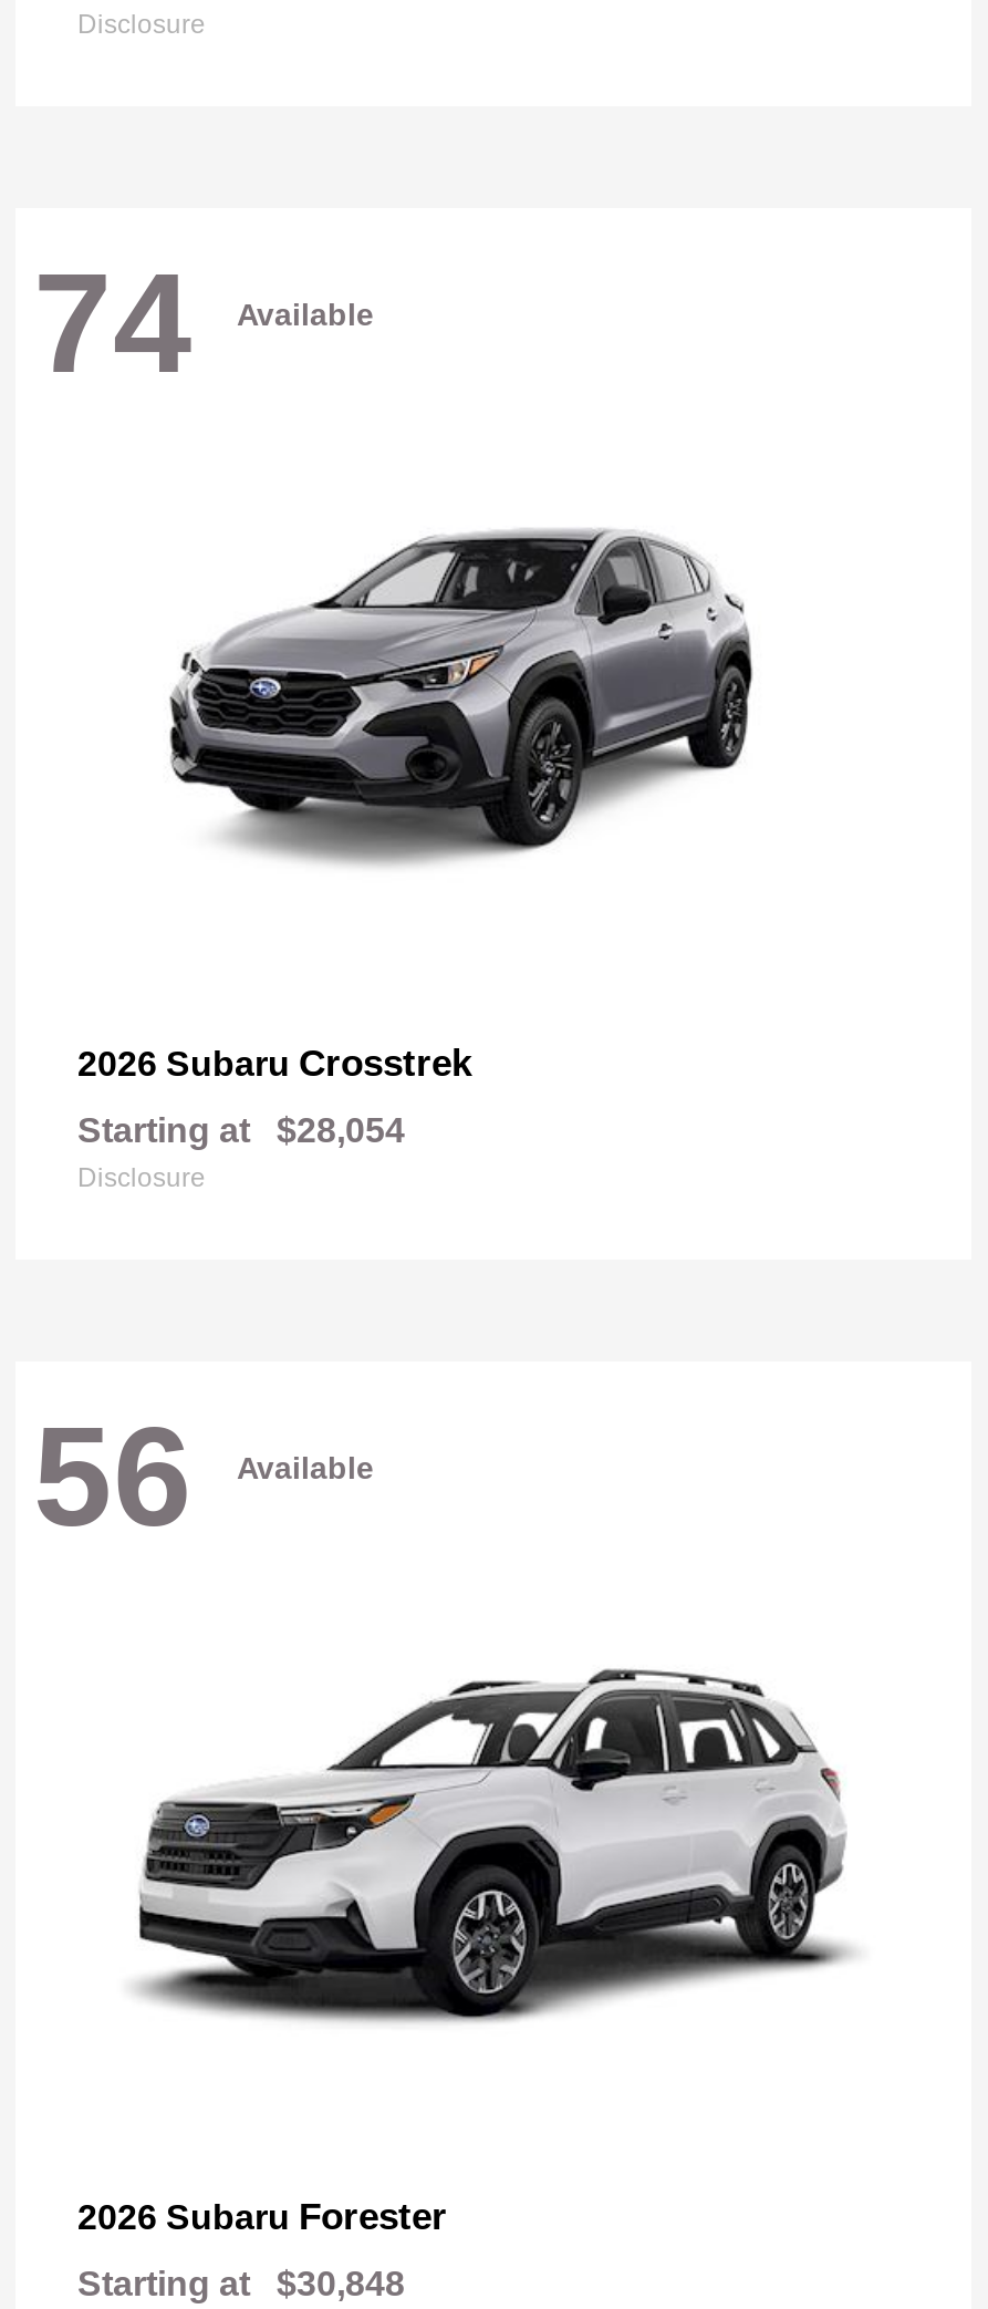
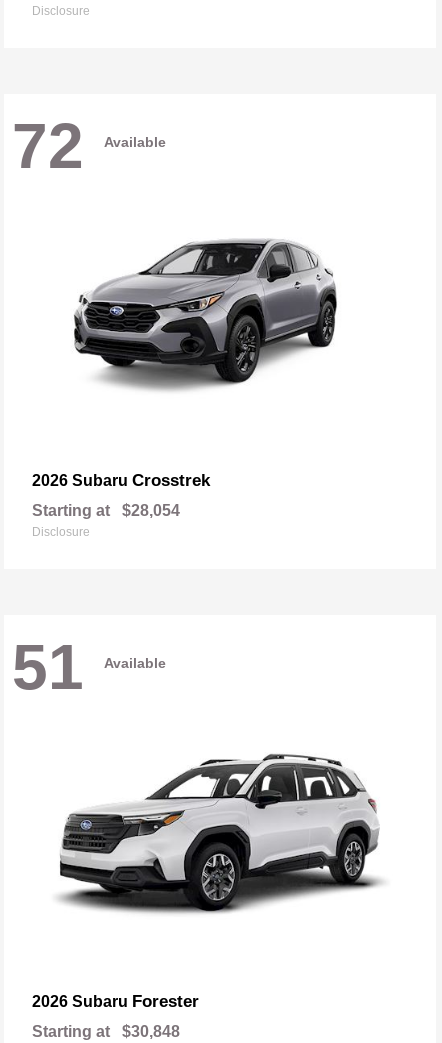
[33,245,374,404] 74 Available -> [12,110,166,182] 72 Available
[33,1398,374,1557] 56 Available -> [12,631,166,703] 51 Available

